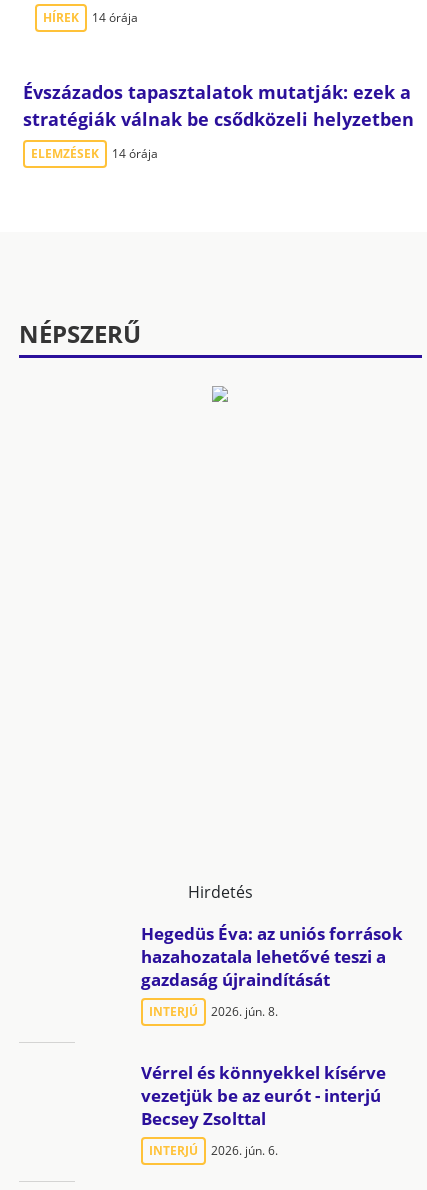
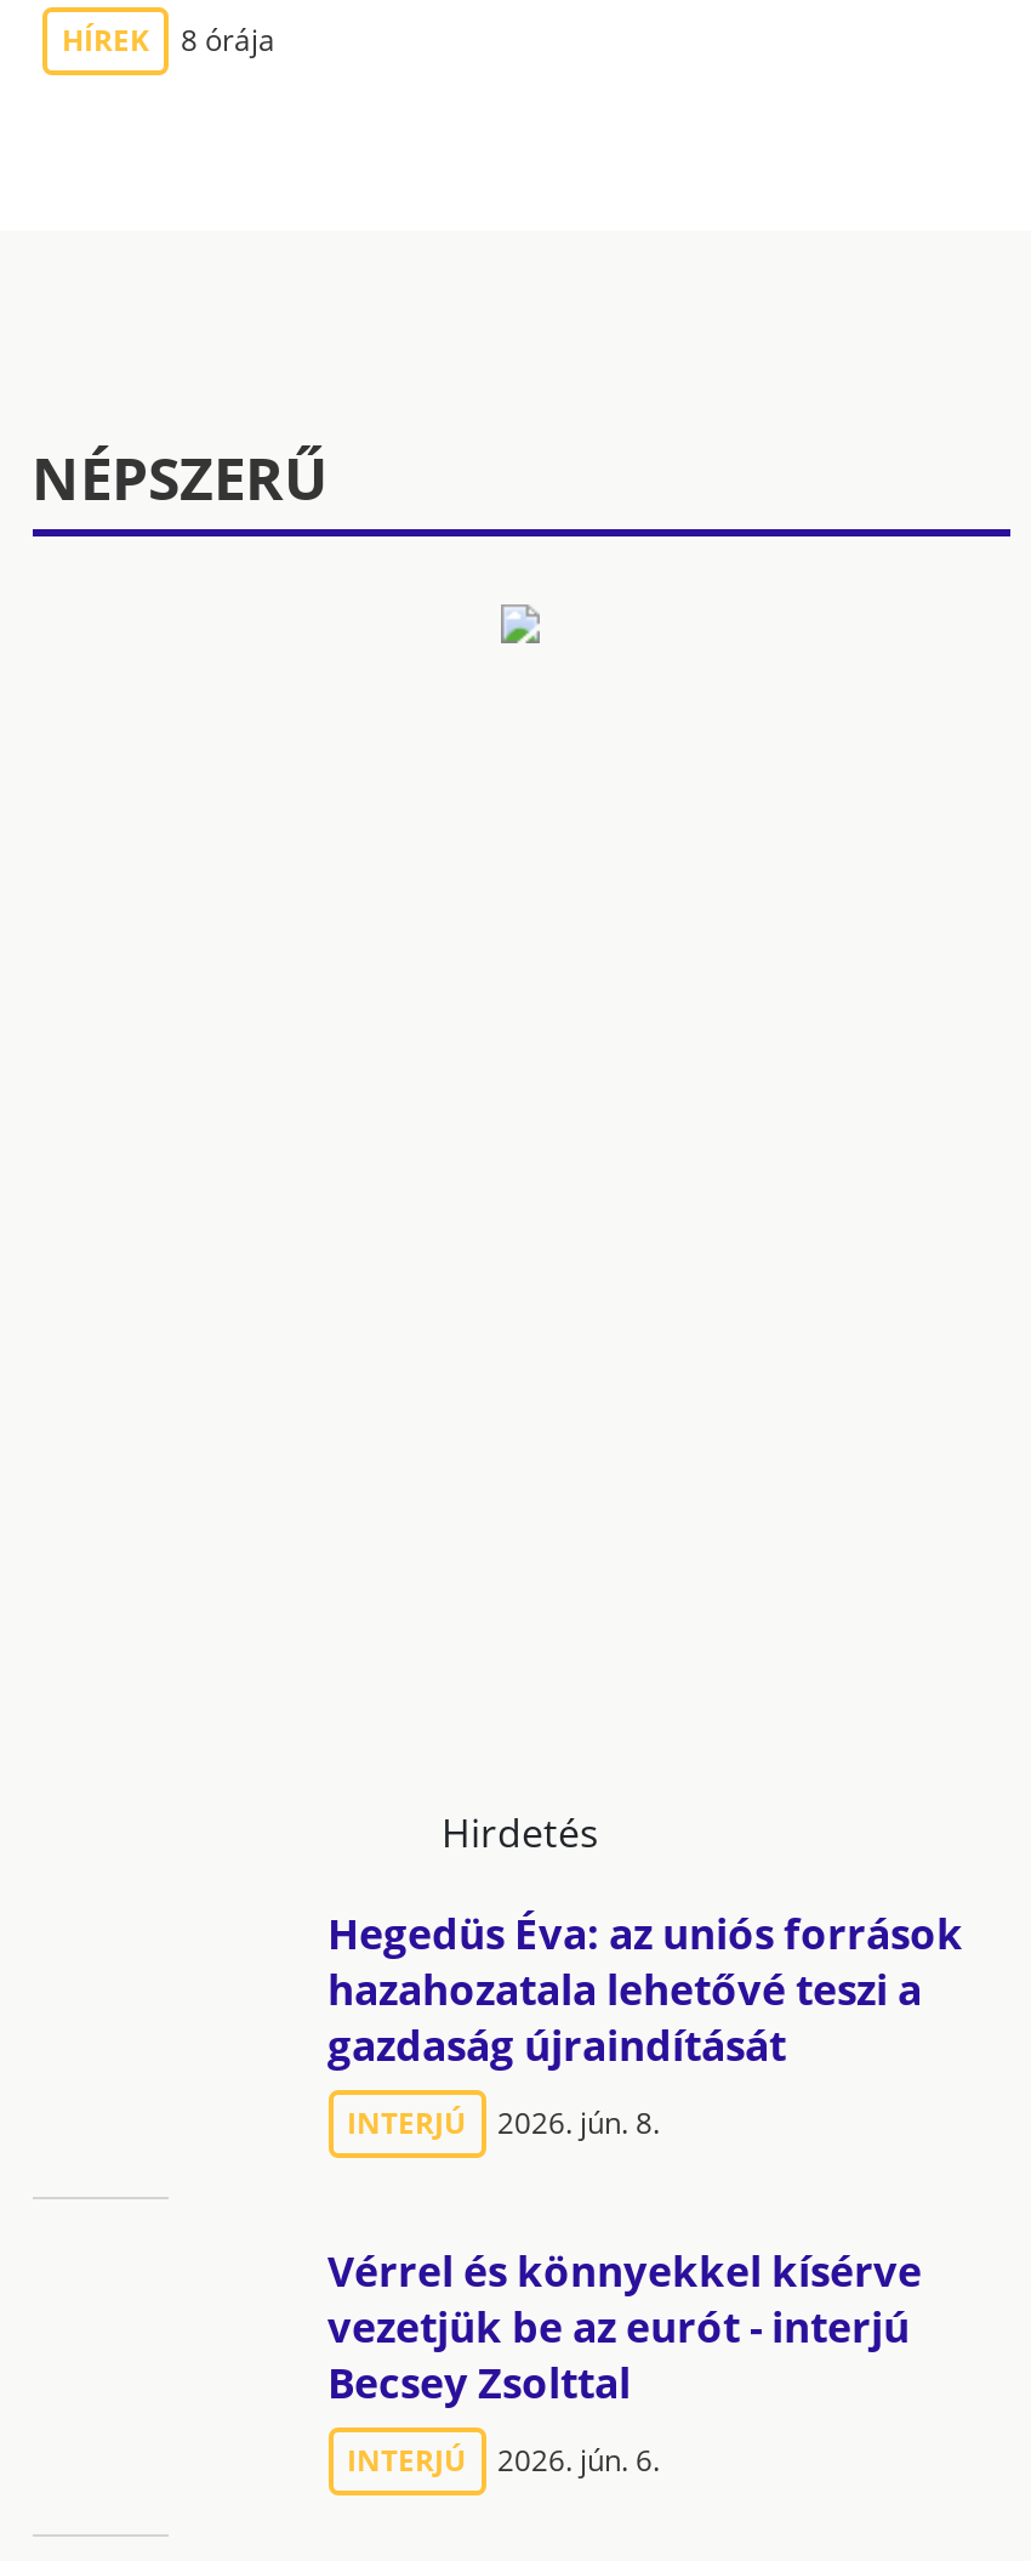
[23,9,414,162] 14 órája | Évszázados tapasztalatok mutatják: ezek a | stratégiák válnak be csődközeli helyzetben | ELEMZÉSEK | 14 órája -> [181,19,275,61] 8 órája

